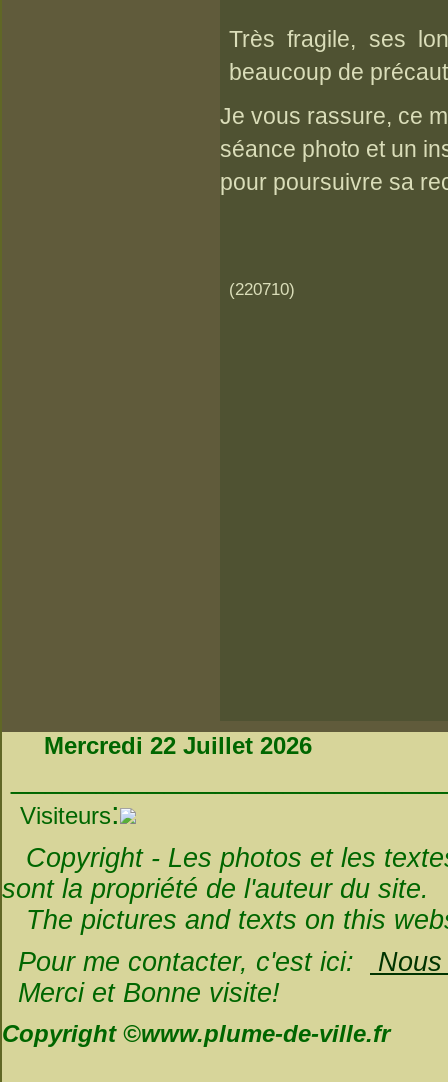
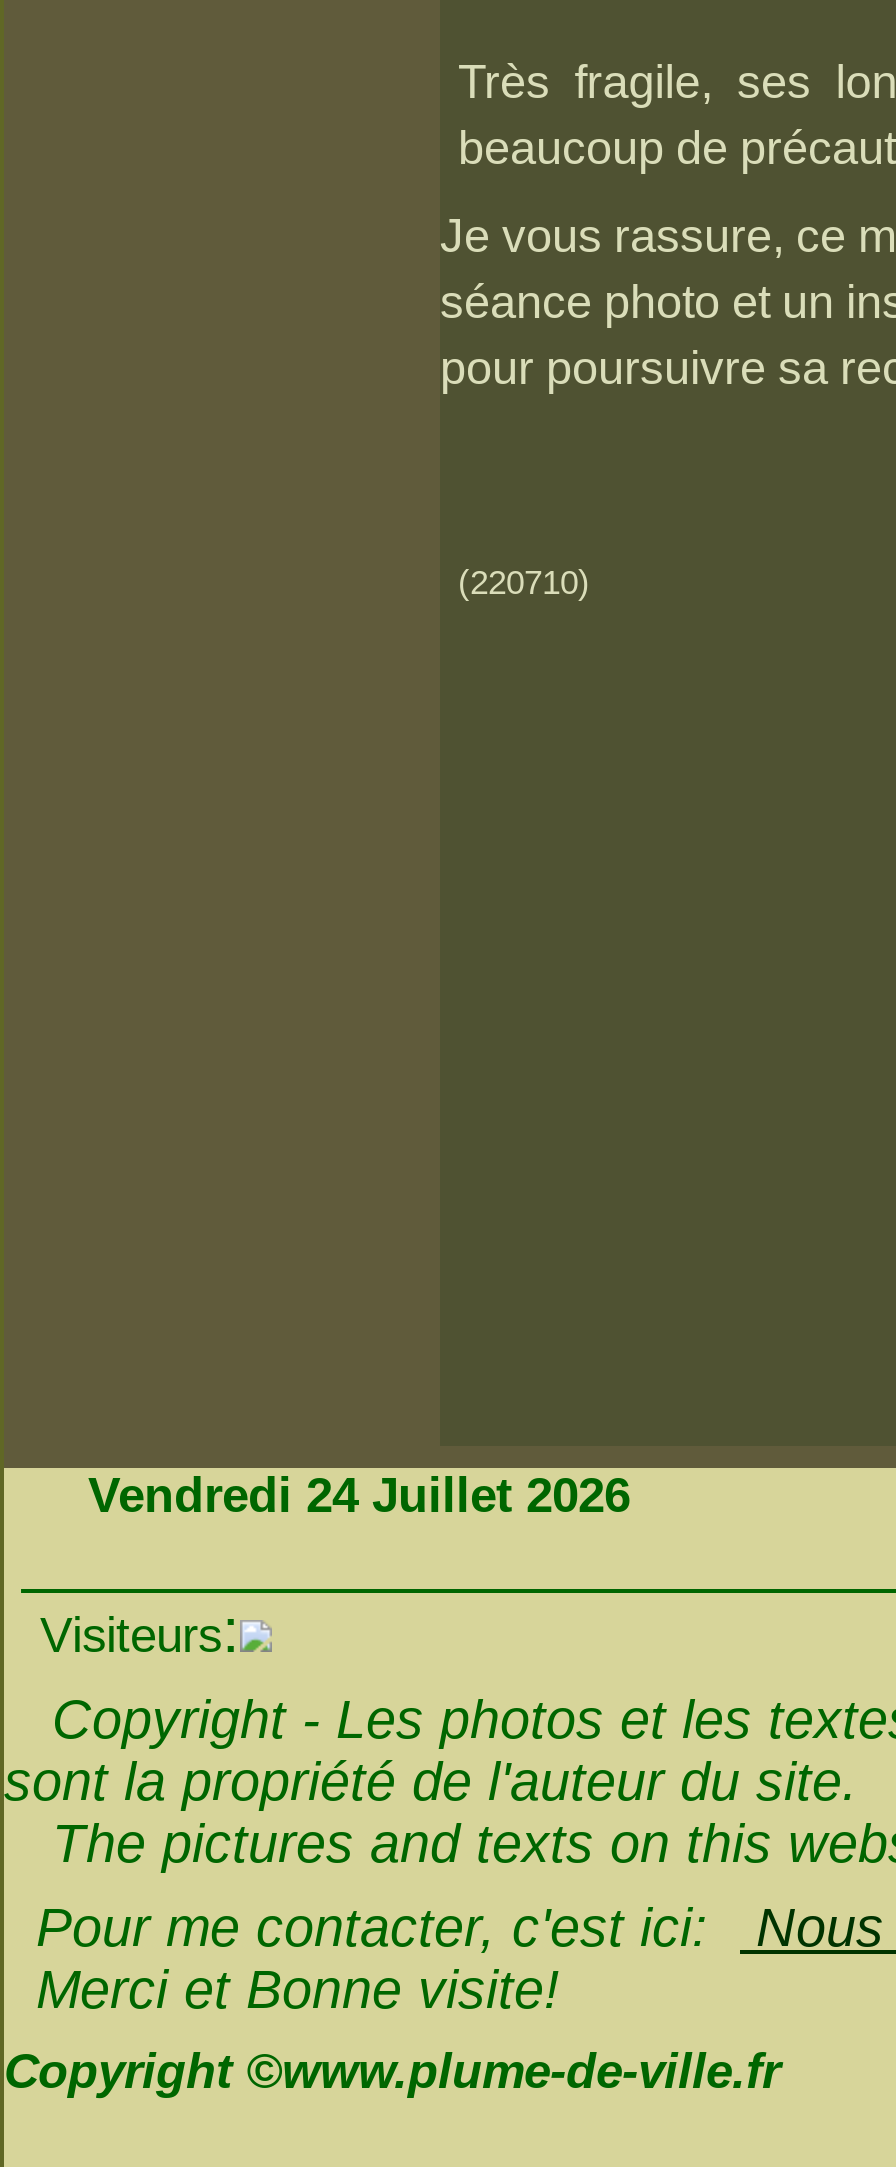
[2,731,312,758] Mercredi 22 Juillet 2026 -> [4,1467,630,1521] Vendredi 24 Juillet 2026

